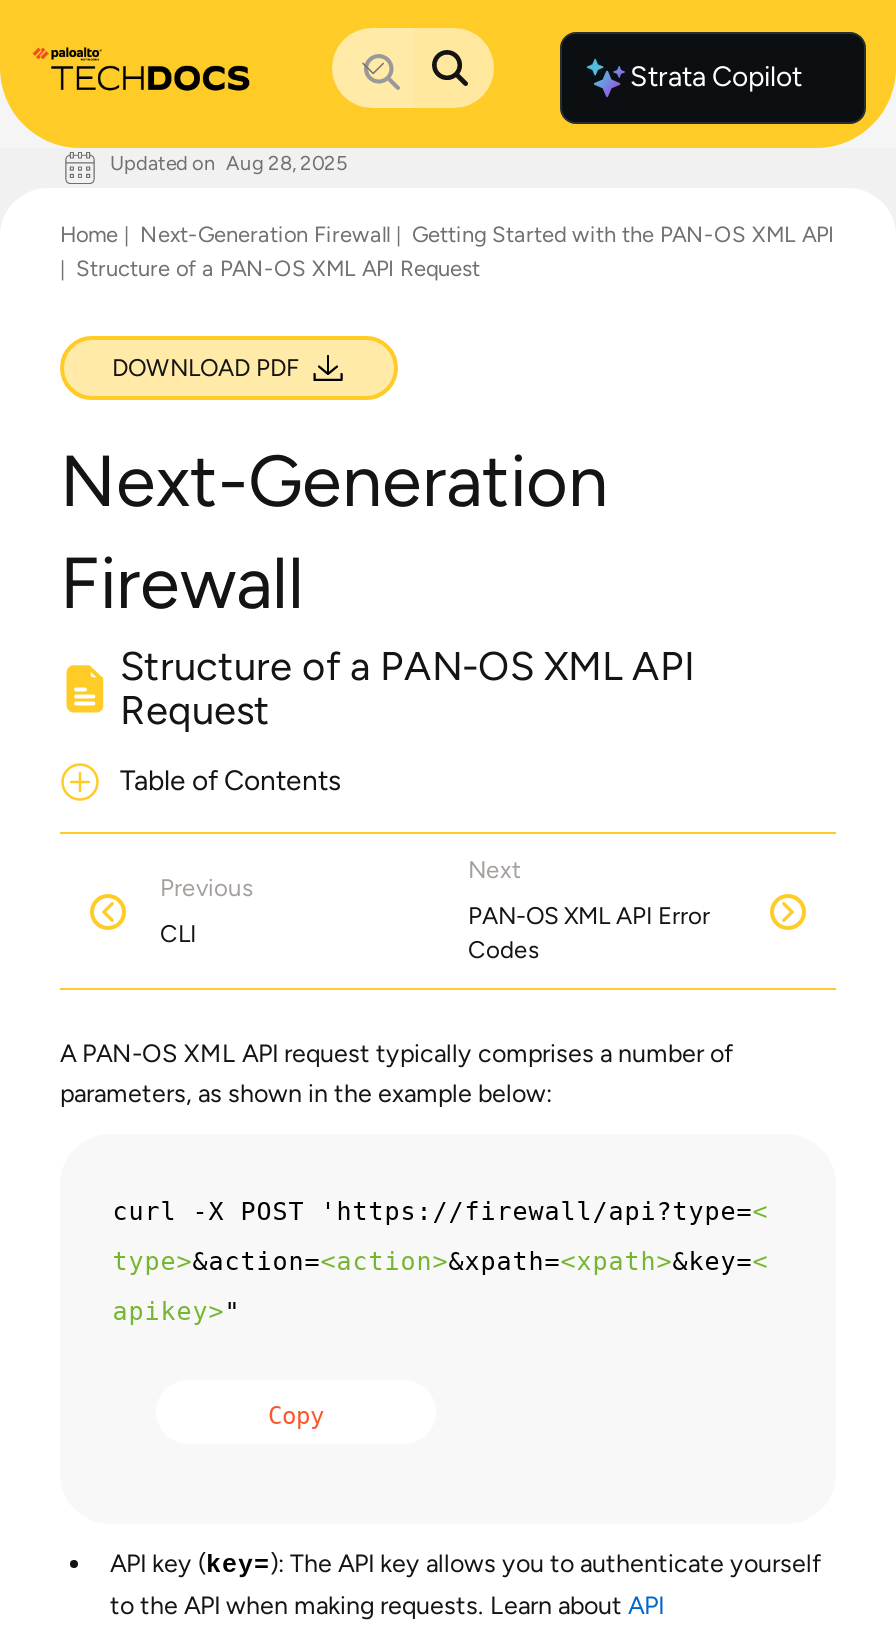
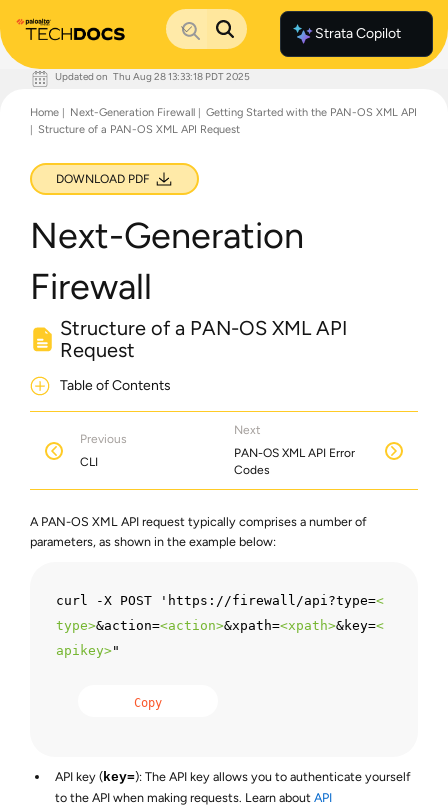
[110,149,348,175] Updated on Aug 28, 2025 -> [55,69,250,82] Updated on Thu Aug 28 13:33:18 PDT 2025

